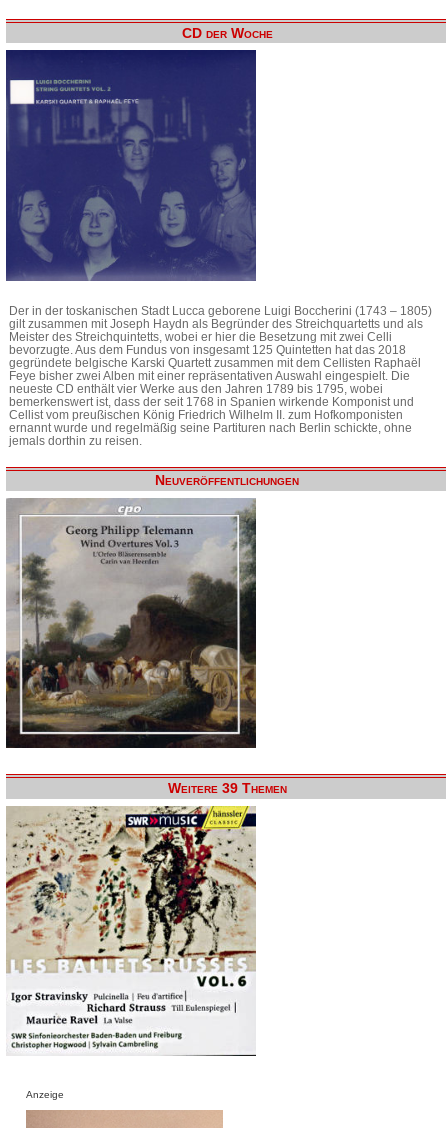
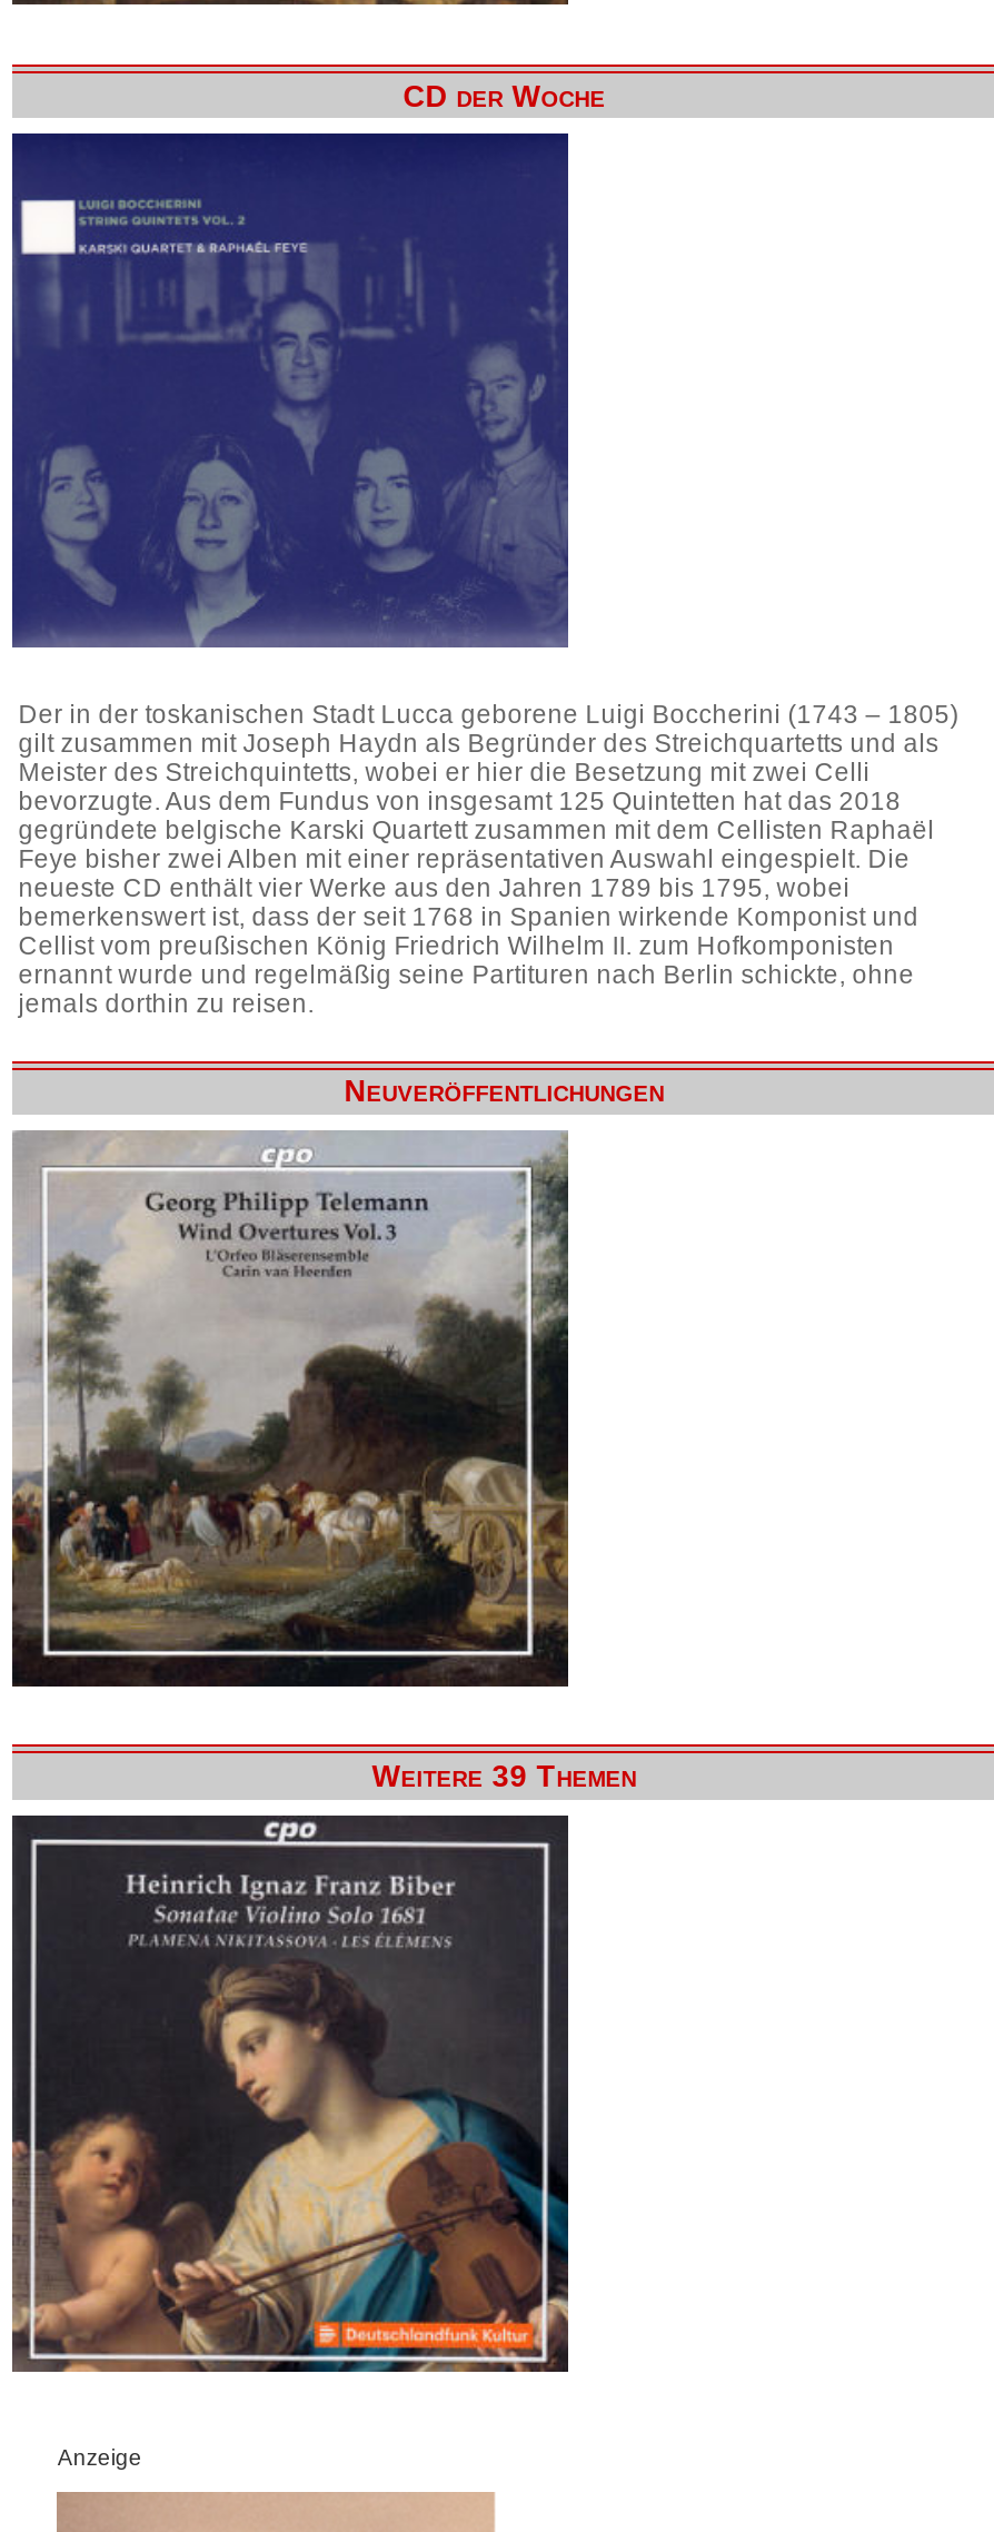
[5,805,257,1056] [image] -> [10,1813,570,2374] [image]

